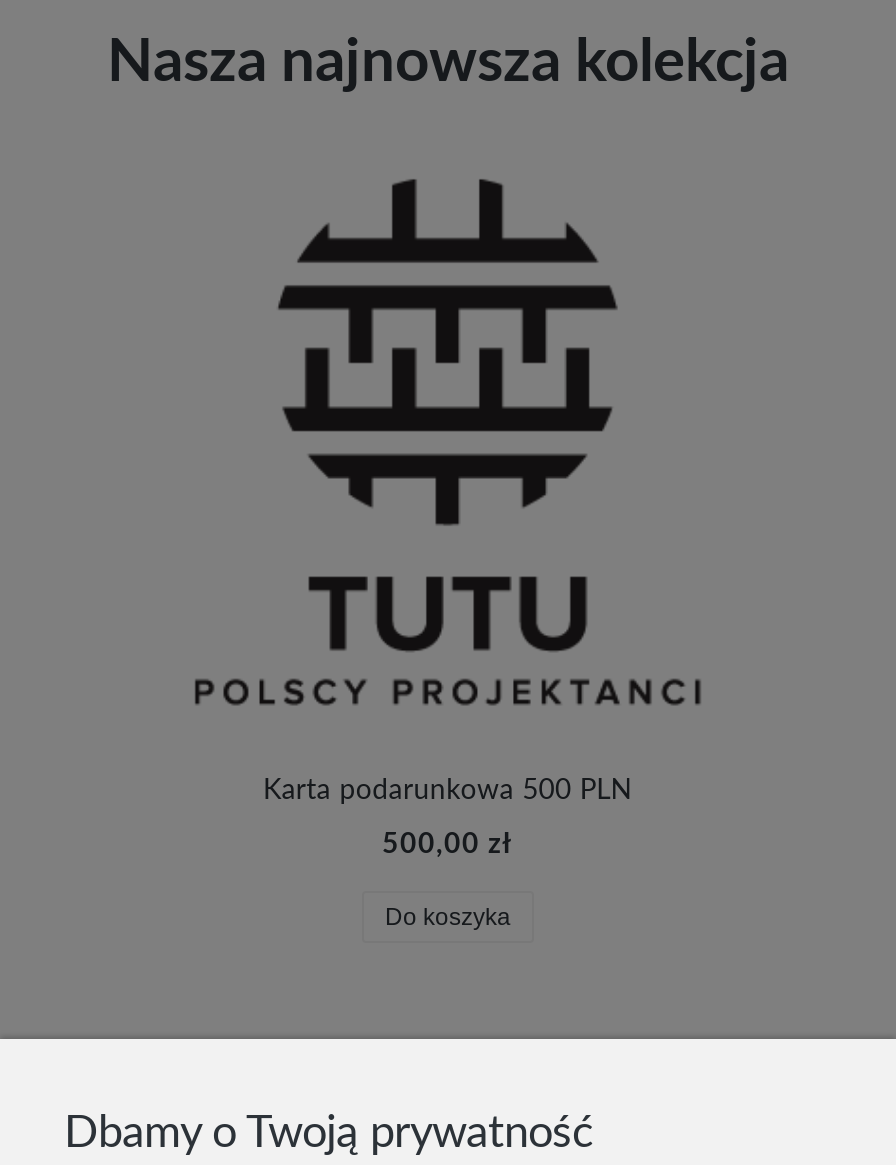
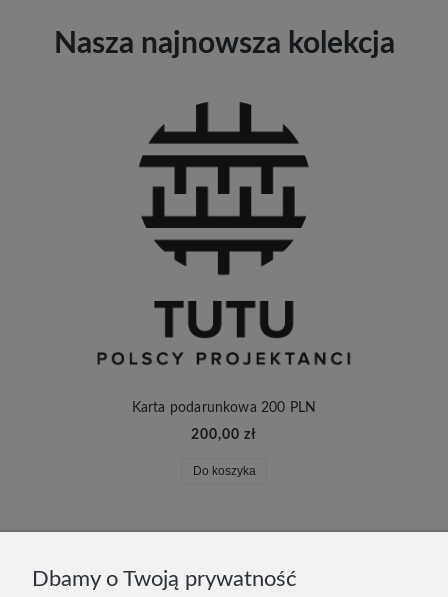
[263,778,633,806] Karta podarunkowa 500 PLN -> [131,401,316,415] Karta podarunkowa 200 PLN
[382,832,514,860] 500,00 zł -> [191,428,257,442] 200,00 zł

